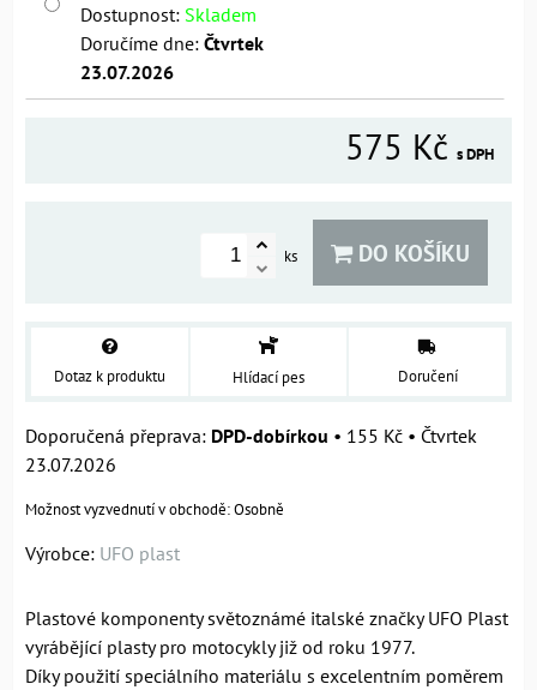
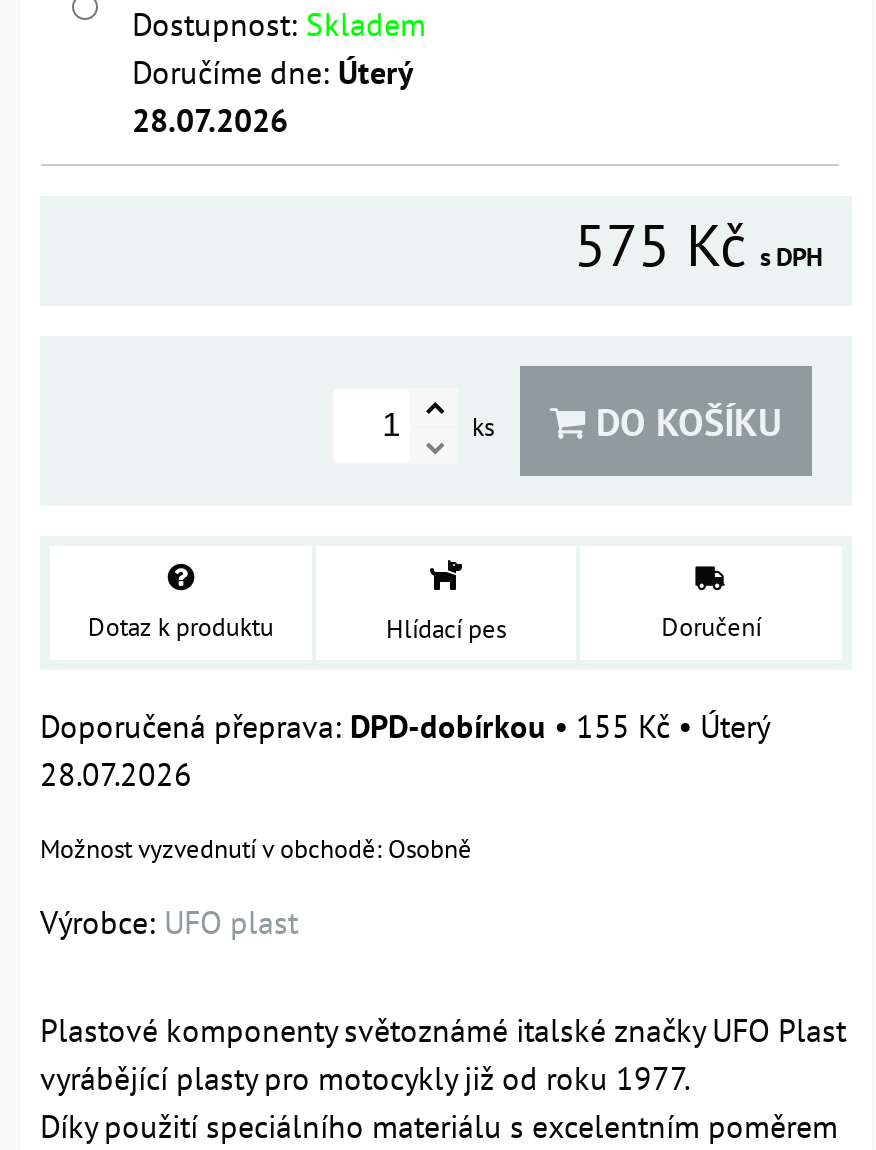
[80,31,264,55] Doručíme dne: Čtvrtek -> [132,52,412,92] Doručíme dne: Úterý
[80,60,174,84] 23.07.2026 -> [132,100,288,140] 28.07.2026
[211,424,477,448] DPD-dobírkou • 155 Kč • Čtvrtek -> [350,706,768,746] DPD-dobírkou • 155 Kč • Úterý
[25,452,116,476] 23.07.2026 -> [40,754,192,794] 28.07.2026

